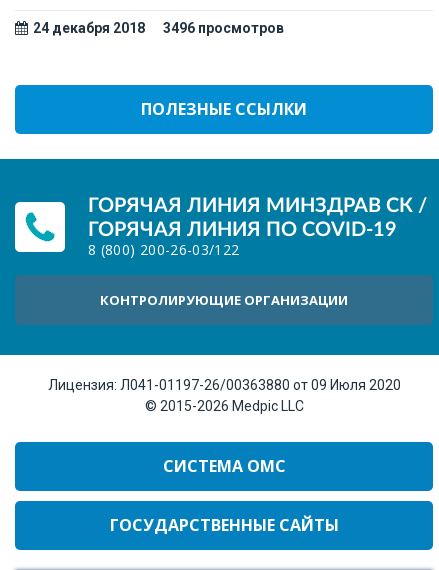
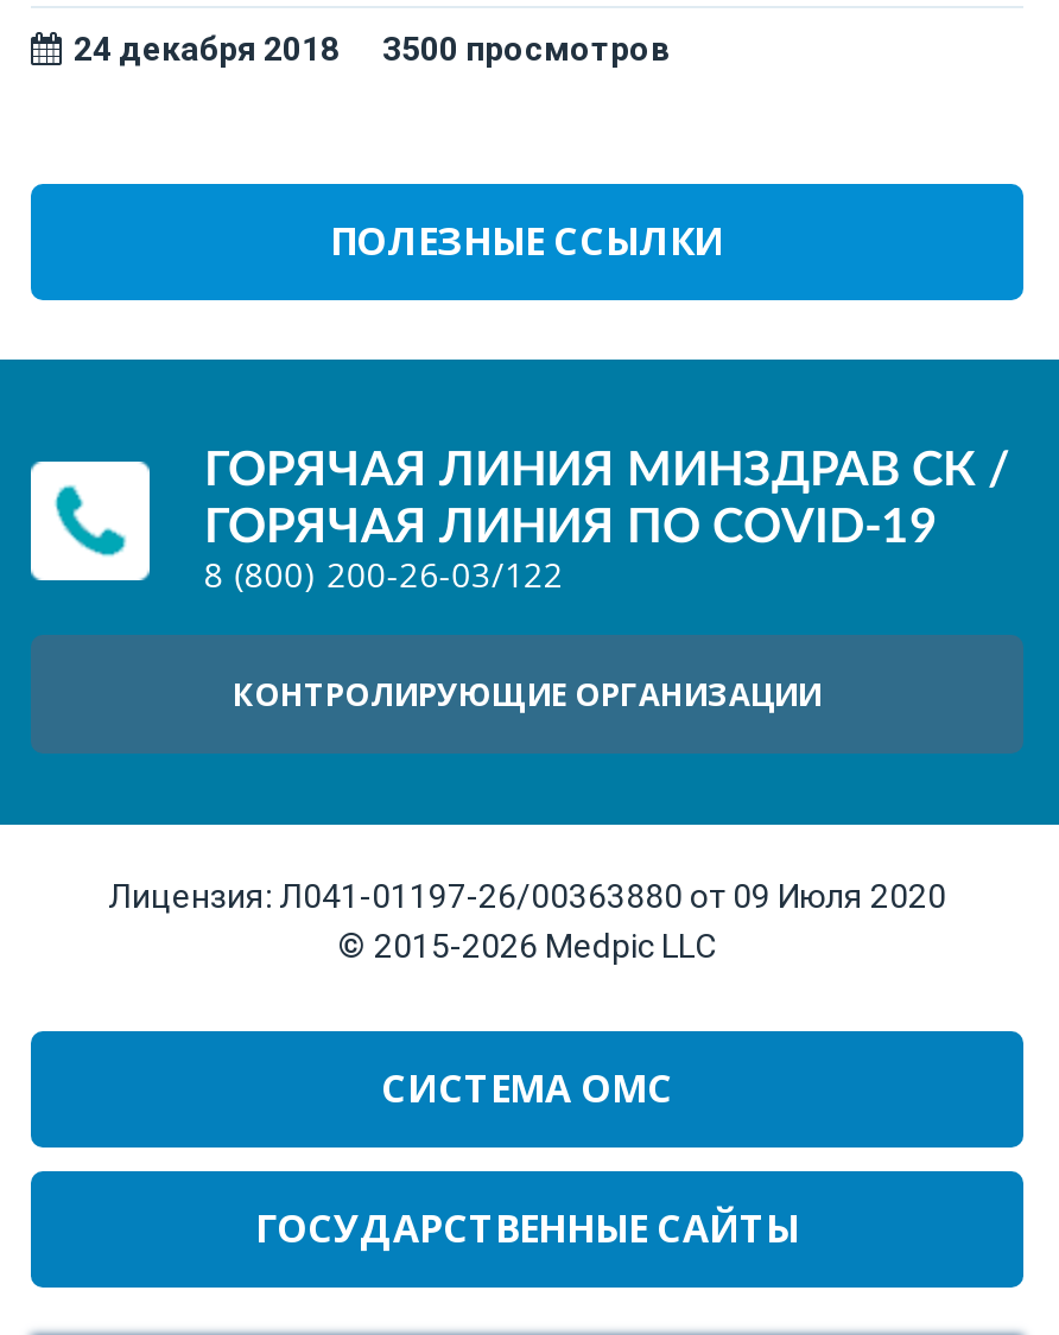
[33,20,284,36] 24 декабря 2018 3496 просмотров -> [74,29,670,67] 24 декабря 2018 3500 просмотров

